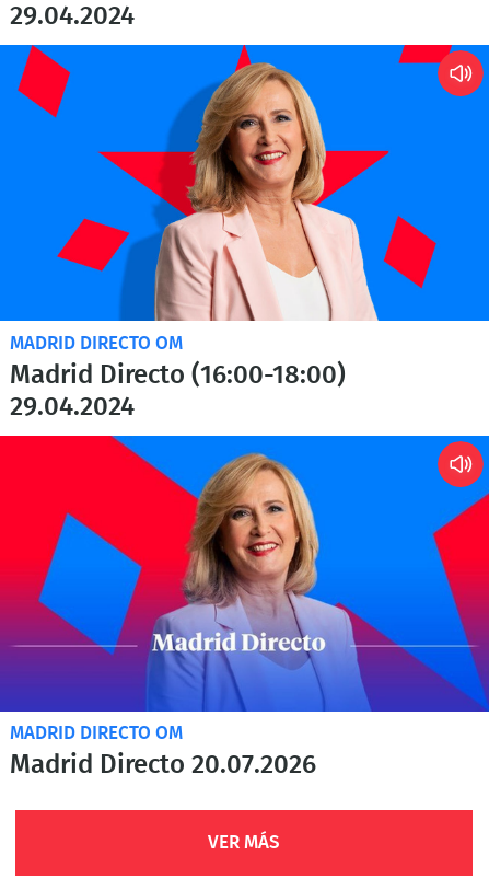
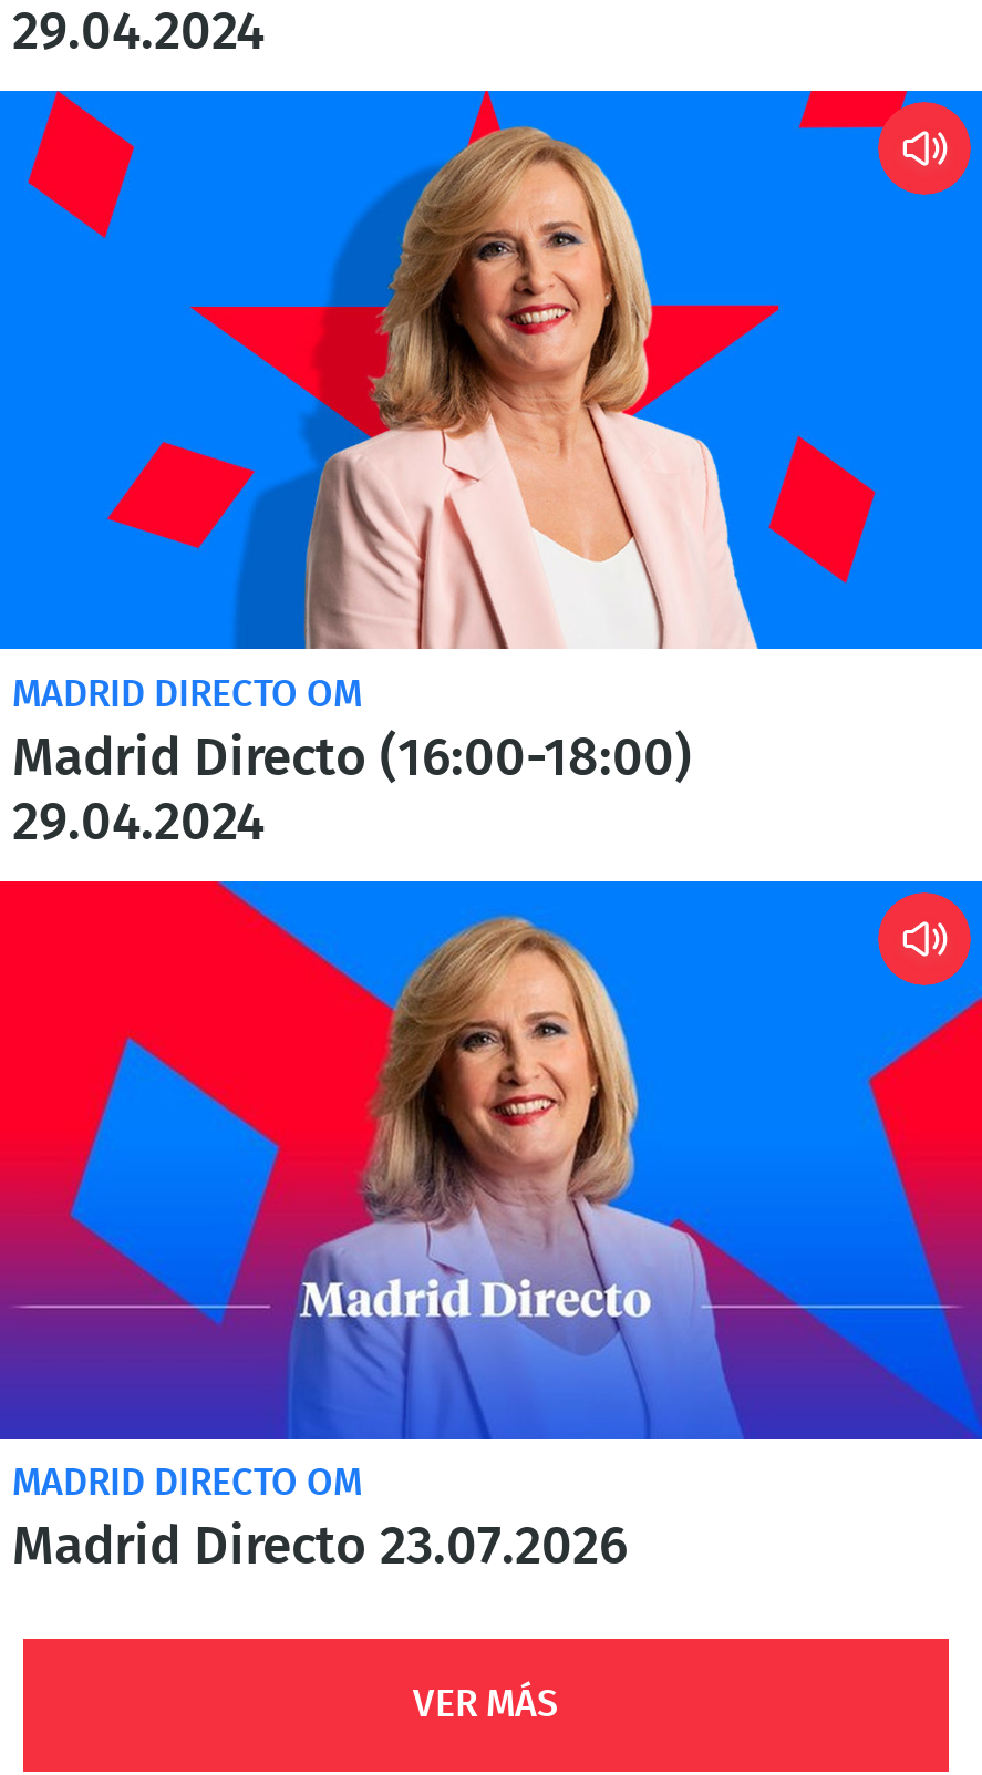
[10,752,316,778] Madrid Directo 20.07.2026 -> [12,1521,628,1575] Madrid Directo 23.07.2026

